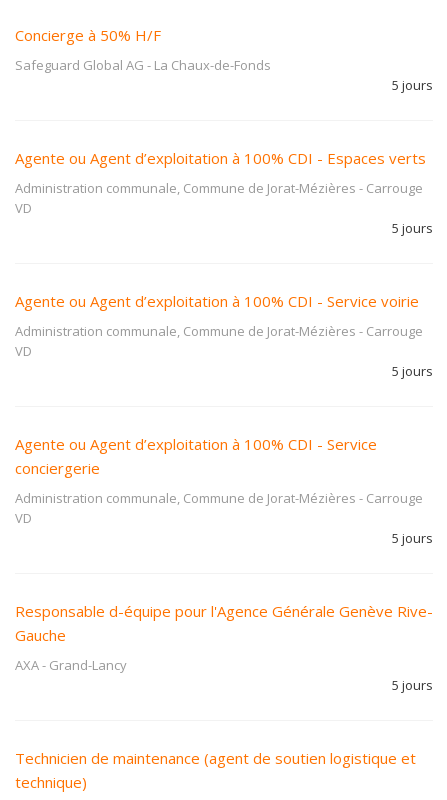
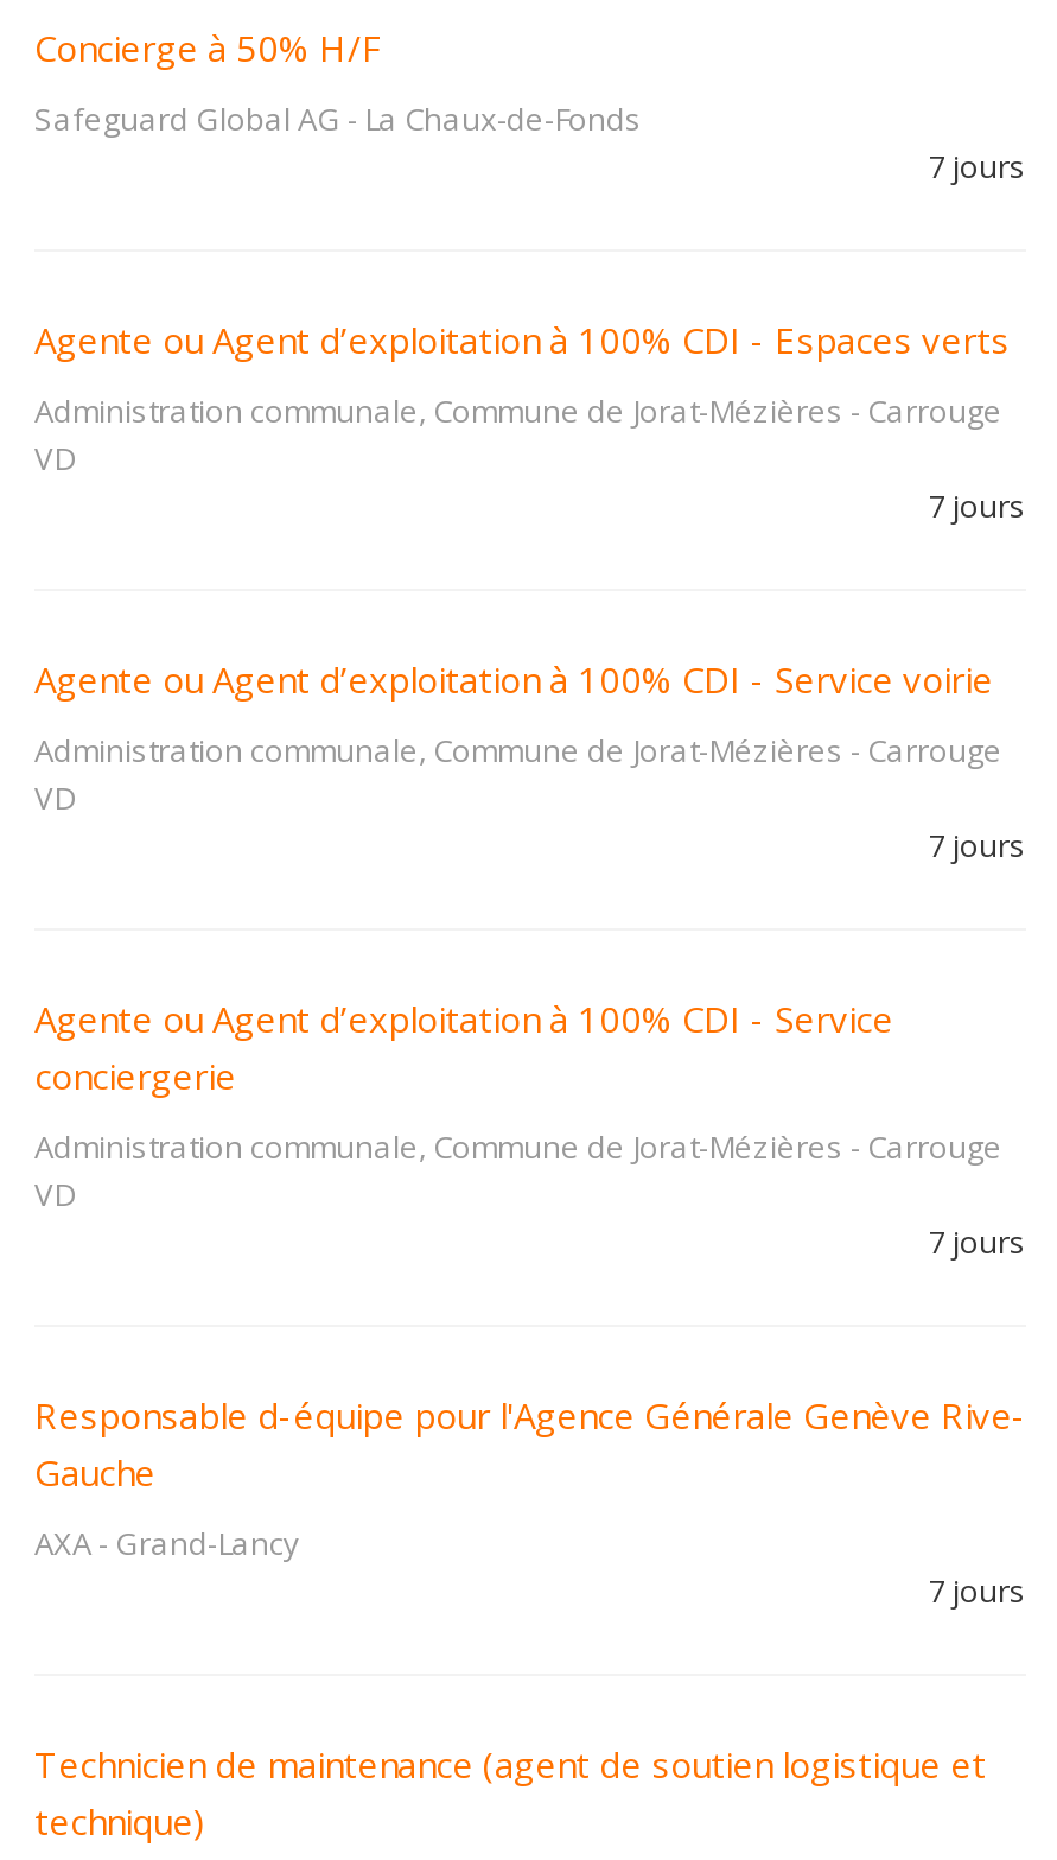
[392,76,433,94] 5 jours -> [929,145,1026,188] 7 jours
[392,219,433,237] 5 jours -> [929,484,1026,527] 7 jours
[392,362,433,380] 5 jours -> [929,824,1026,866] 7 jours
[392,529,433,547] 5 jours -> [929,1220,1026,1263] 7 jours
[392,676,433,694] 5 jours -> [929,1569,1026,1612] 7 jours

